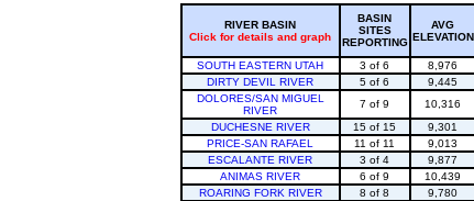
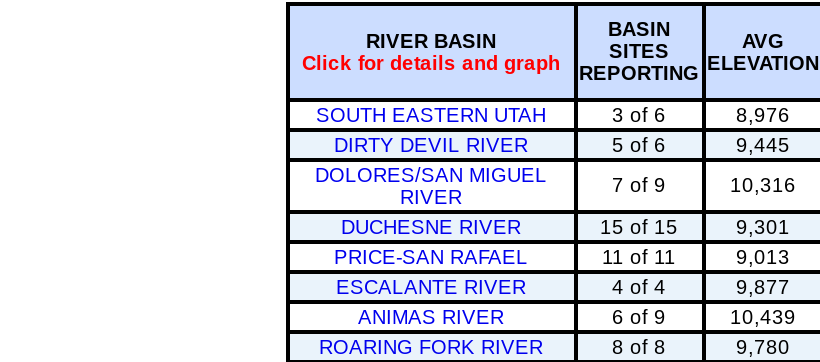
[360,154,389,166] 3 of 4 -> [612,276,666,298] 4 of 4

